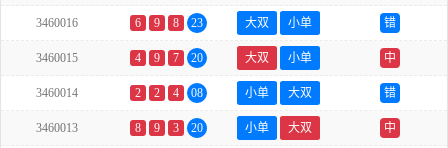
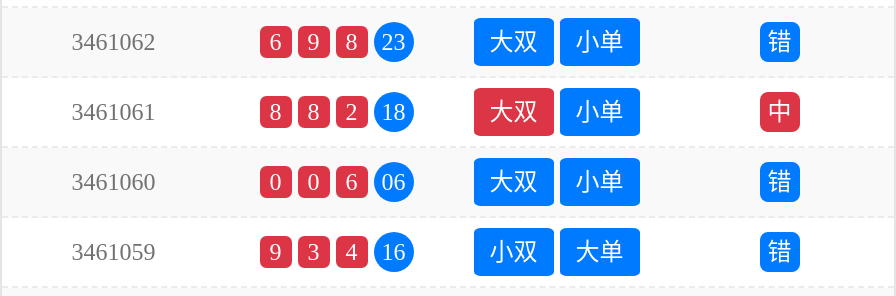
[36,16,78,30] 3460016 -> [72,28,156,56] 3461062
[36,51,78,65] 3460015 -> [72,98,156,126] 3461061
[135,51,141,65] 4 -> [270,98,282,126] 8
[154,51,160,65] 9 -> [308,98,320,126] 8
[173,51,179,65] 7 -> [346,98,358,126] 2
[191,51,203,65] 20 -> [382,98,406,126] 18
[36,86,203,100] 3460014 | 2 | 2 | 4 | 08 -> [72,168,538,196] 3461060 | 0 | 0 | 6 | 06 | 大双
[288,86,312,100] 大双 -> none
[36,121,141,135] 3460013 | 8 -> [72,238,156,266] 3461059
[191,121,396,135] 20 | 小单 | 大双 | 中 -> [346,238,792,266] 4 | 16 | 小双 | 大单 | 错

